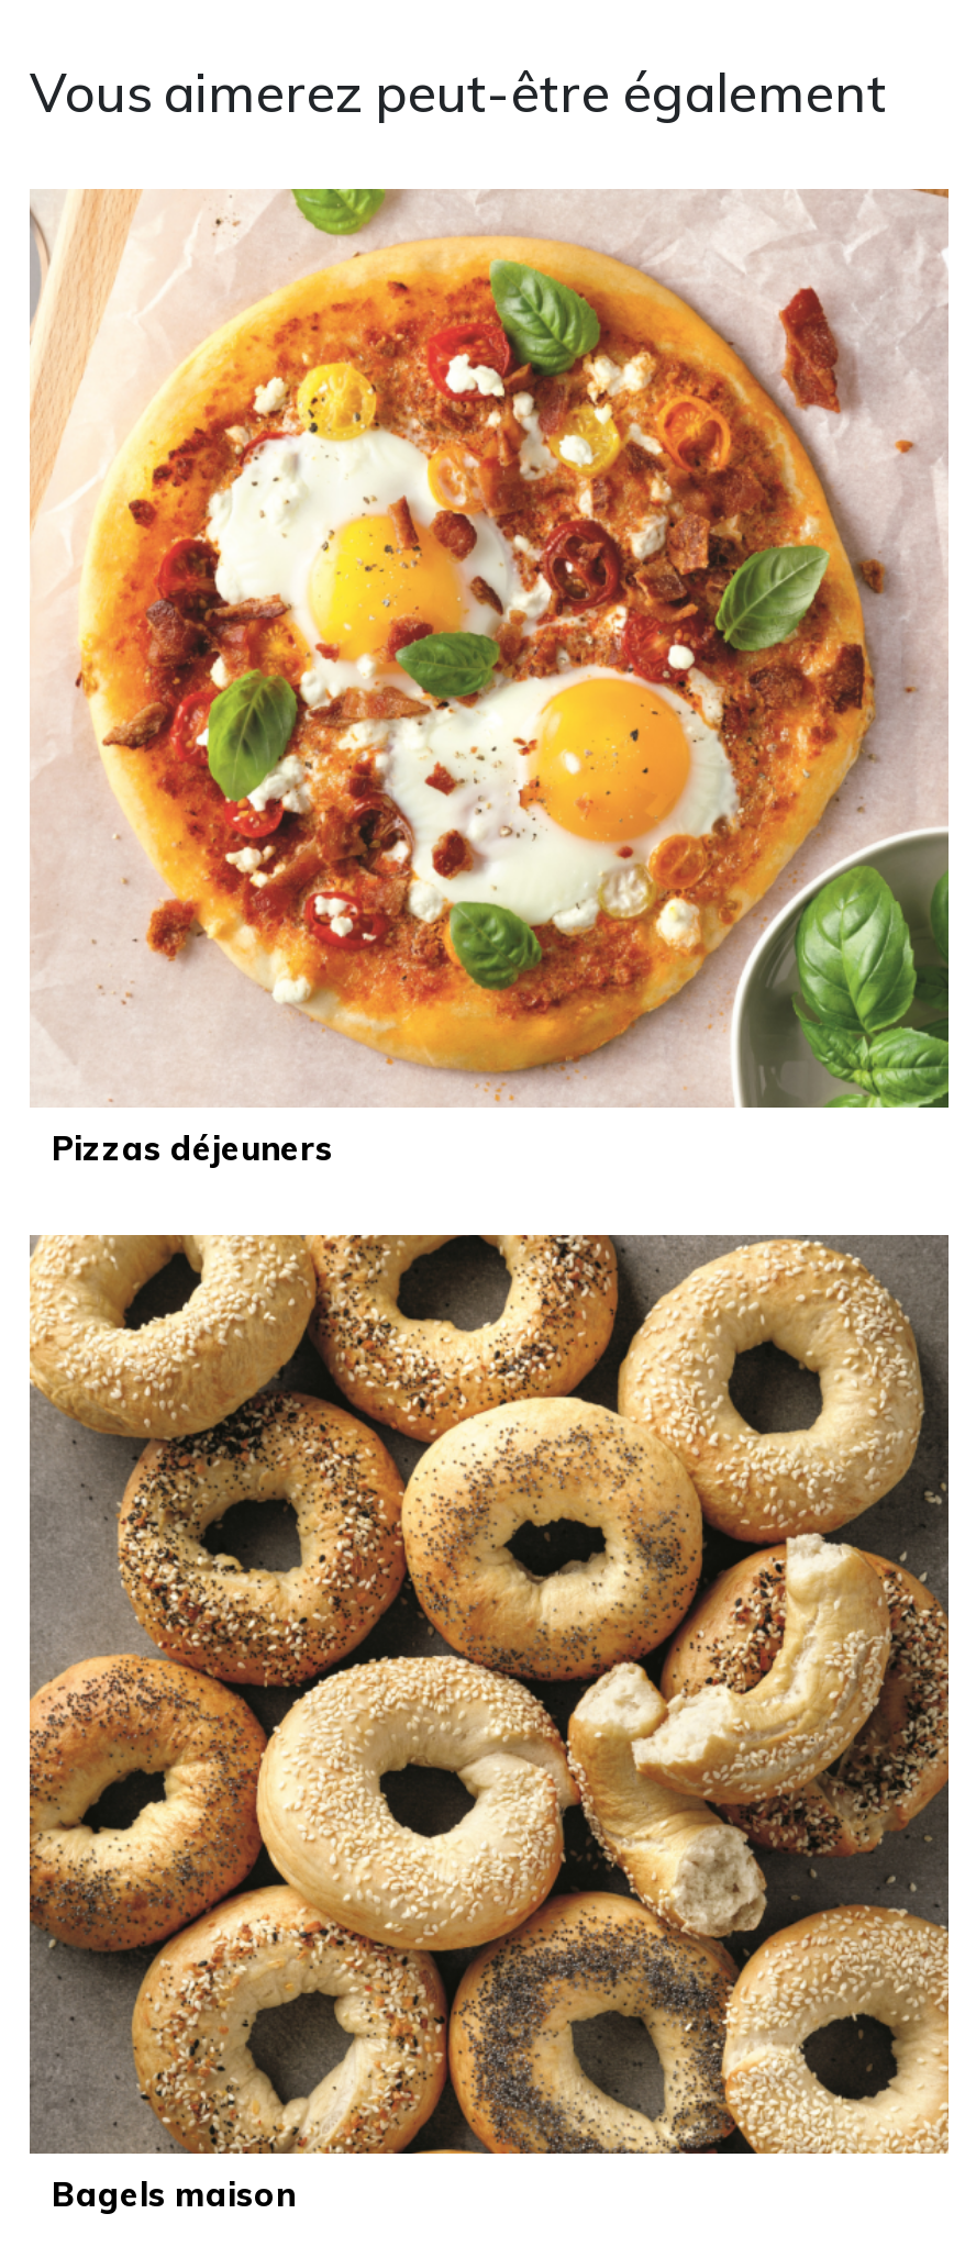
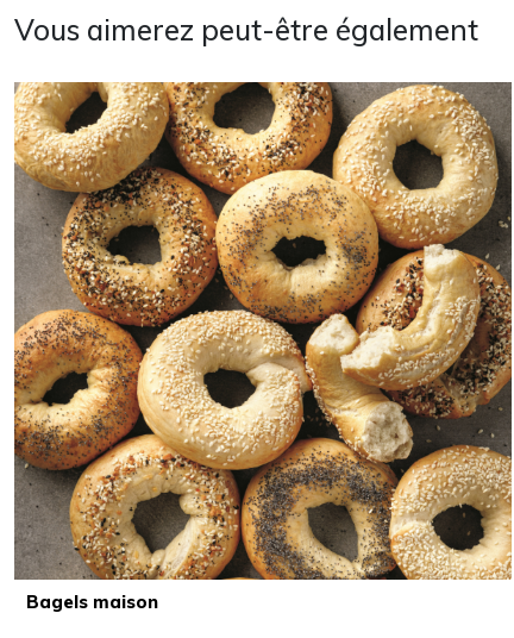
[30,187,951,1169] [image] | Pizzas déjeuners -> none

